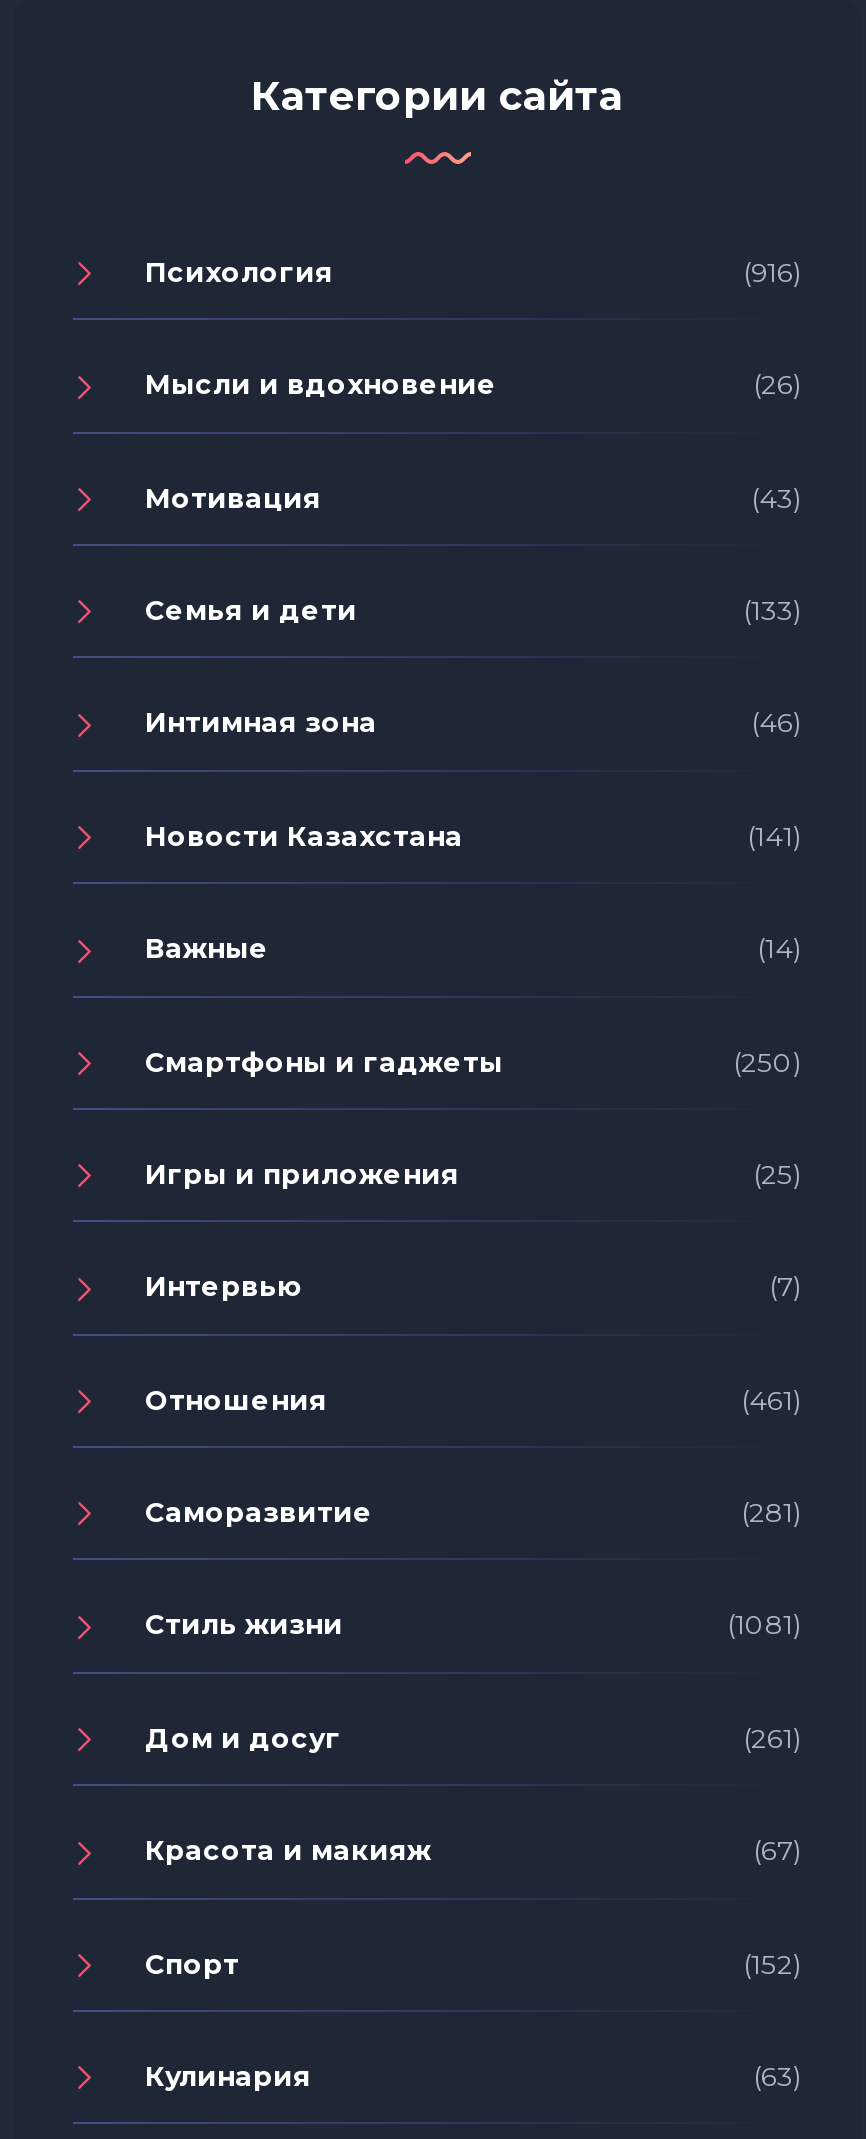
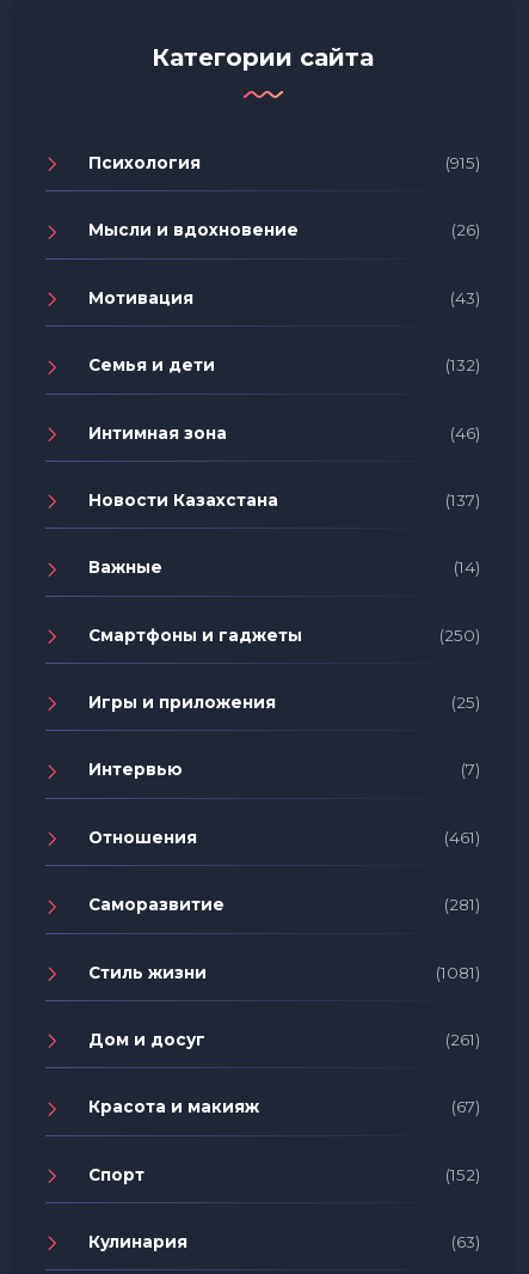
[743,256,801,288] (916) -> [445,153,480,172] (915)
[743,594,801,626] (133) -> [445,355,480,375] (132)
[747,820,801,852] (141) -> [445,490,480,509] (137)

